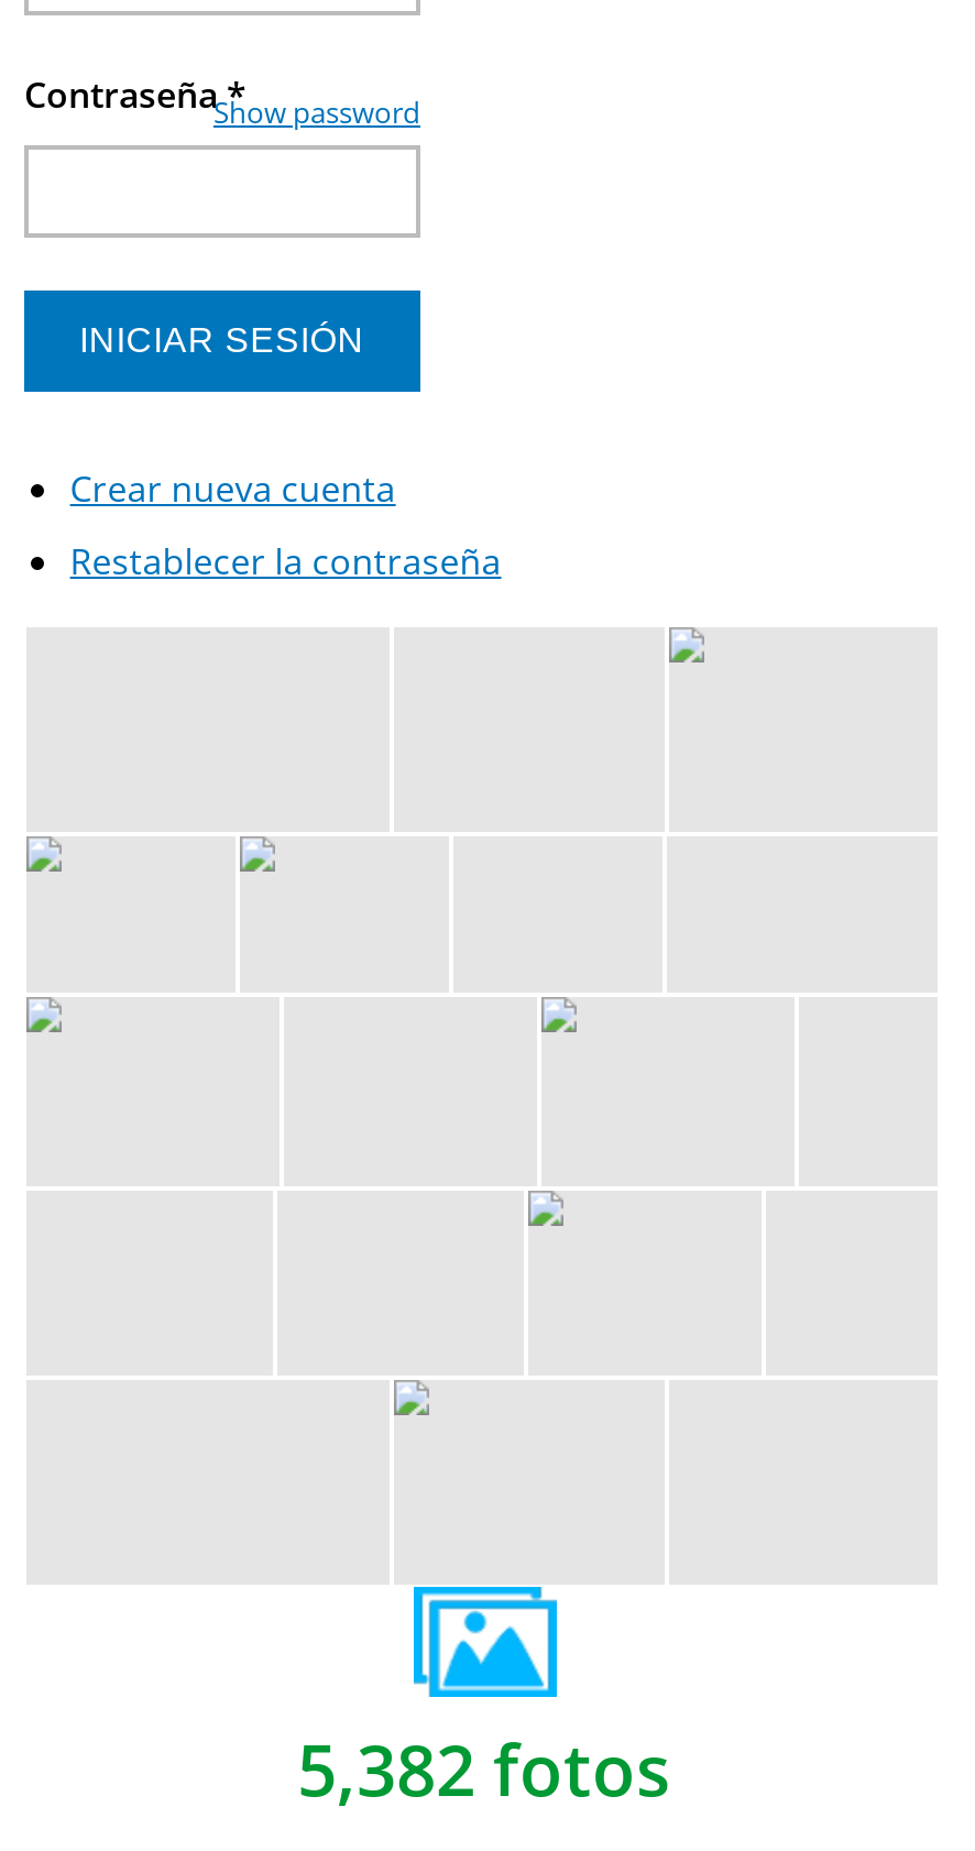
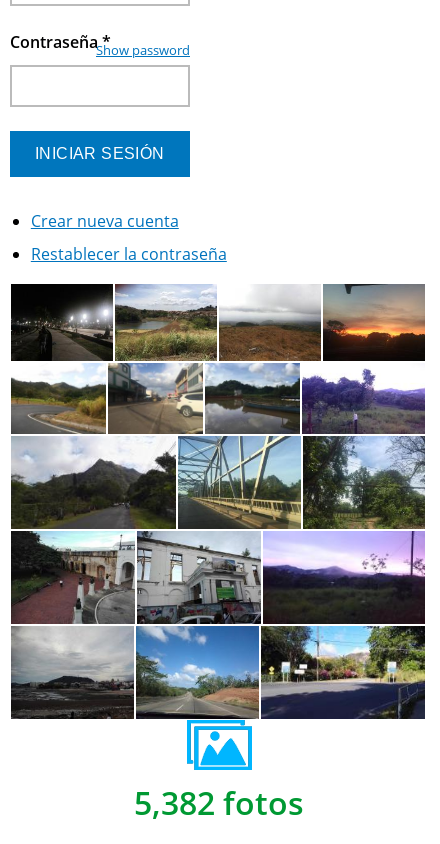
none -> [10,283,426,720] [image]

